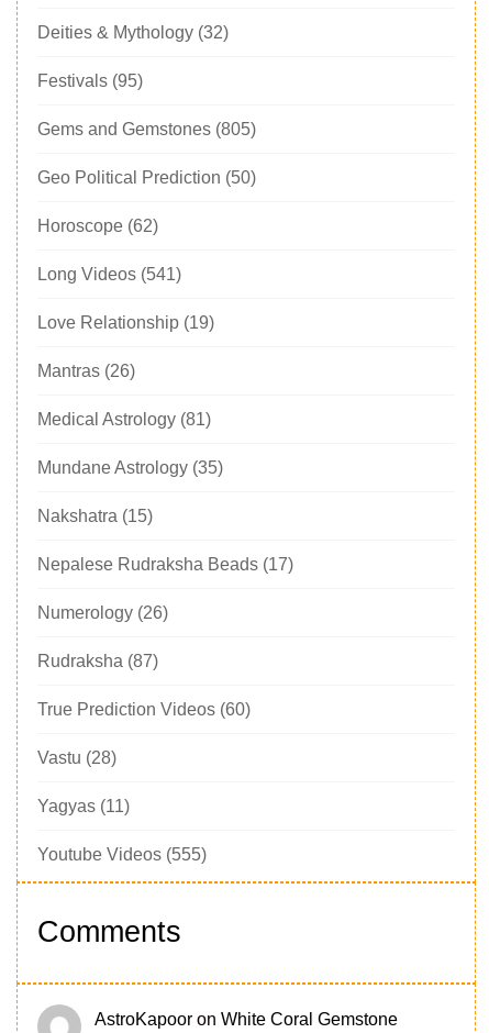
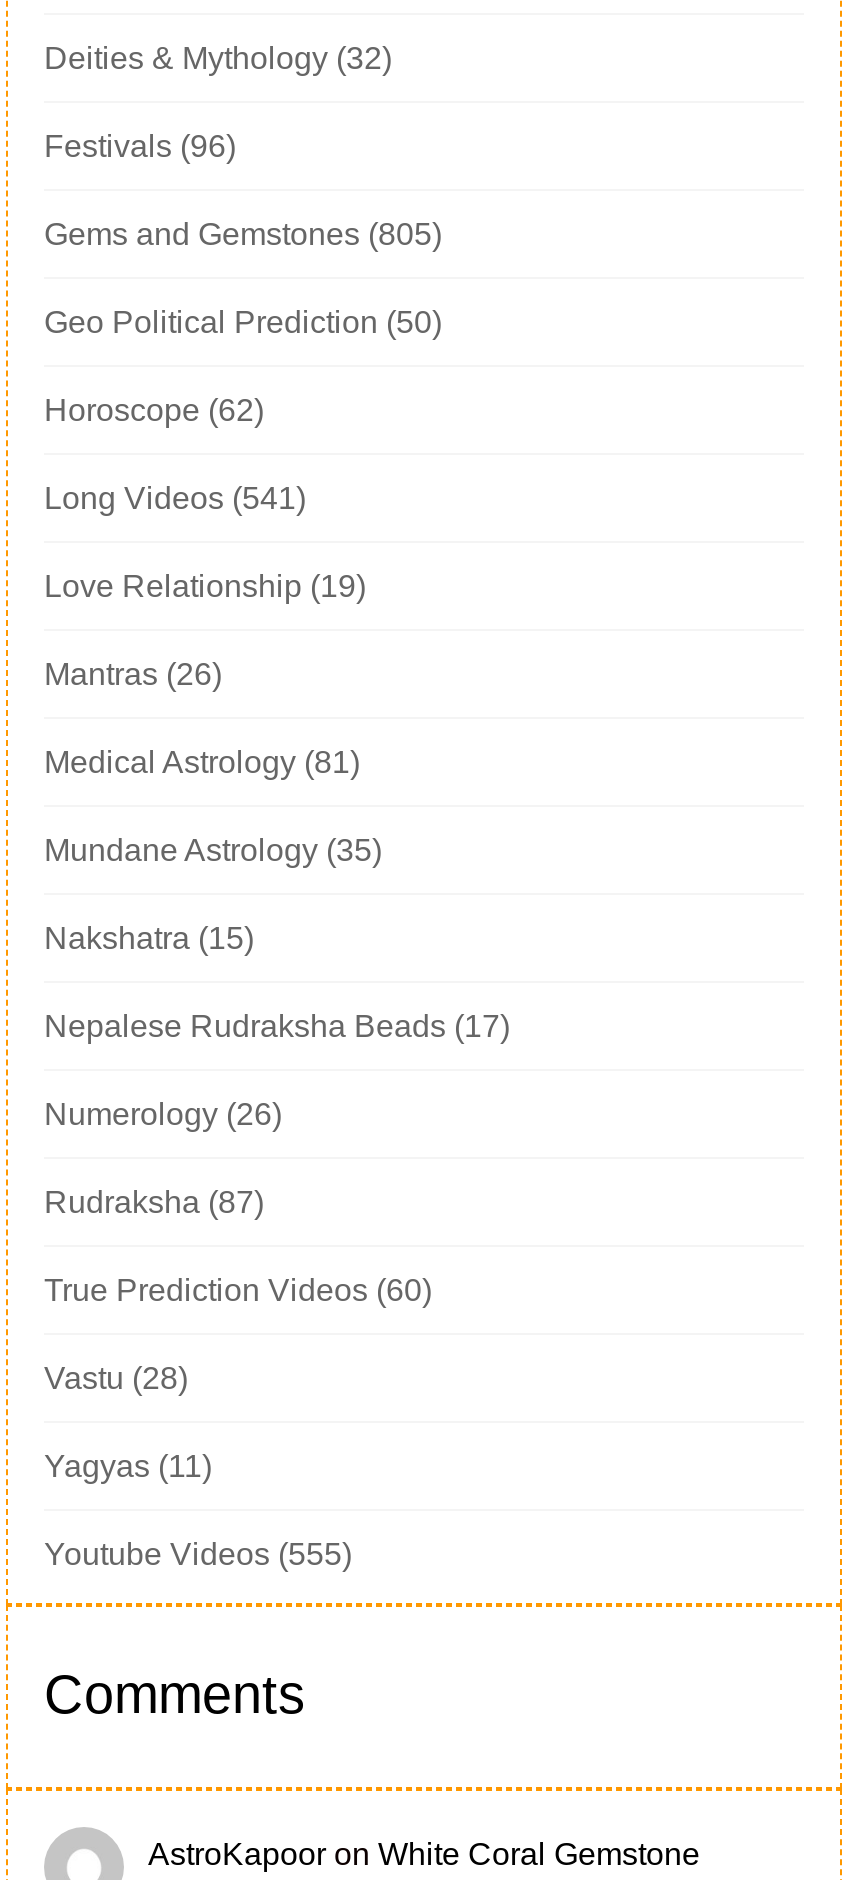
[37,71,143,90] Festivals (95) -> [44,129,236,163] Festivals (96)

